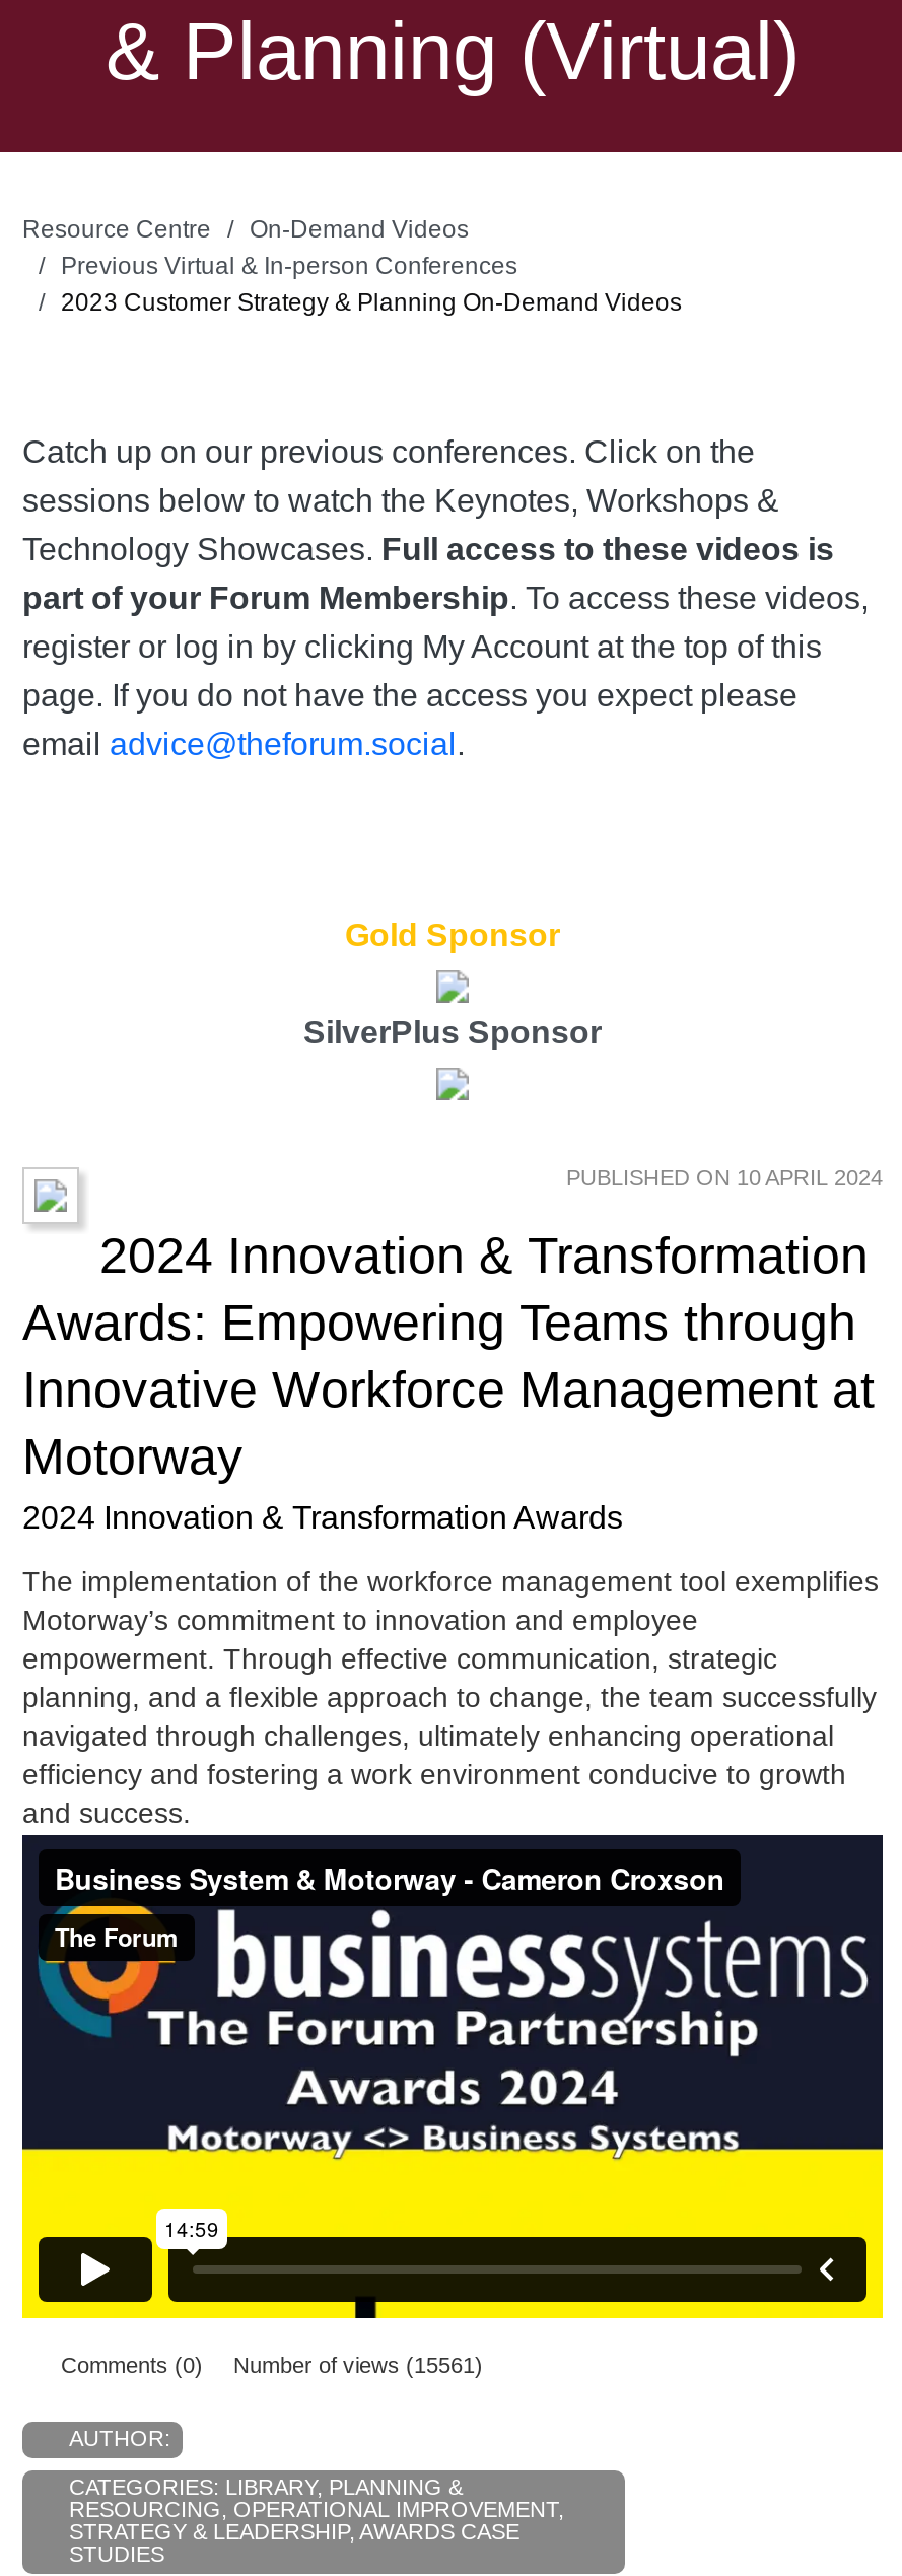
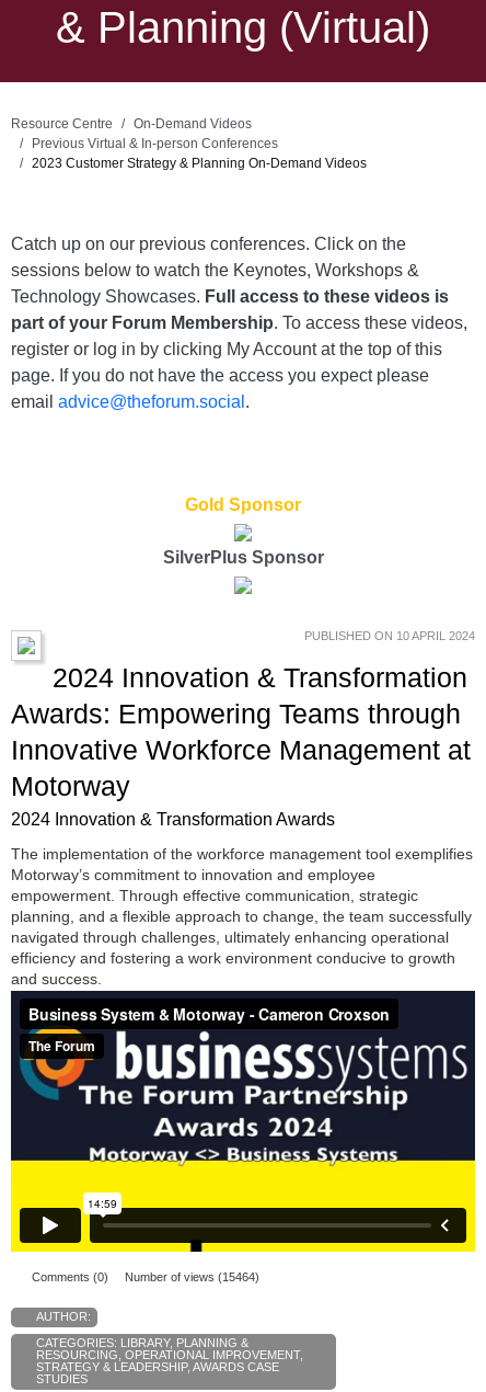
[233,2354,483,2378] Number of views (15561) -> [125,1271,259,1284] Number of views (15464)

